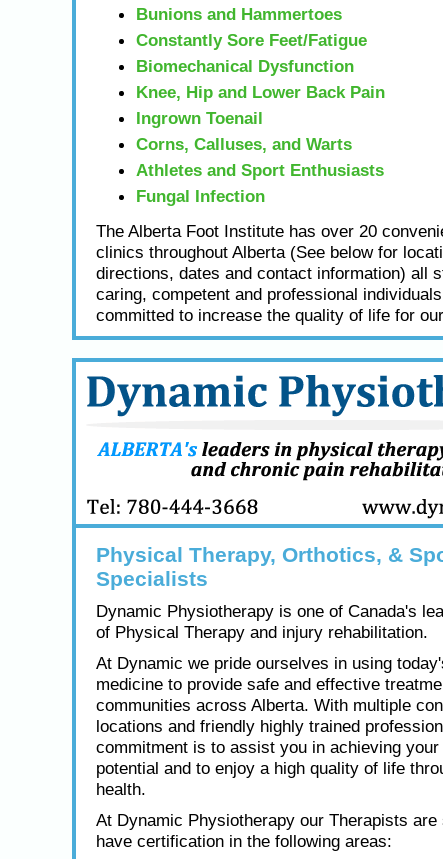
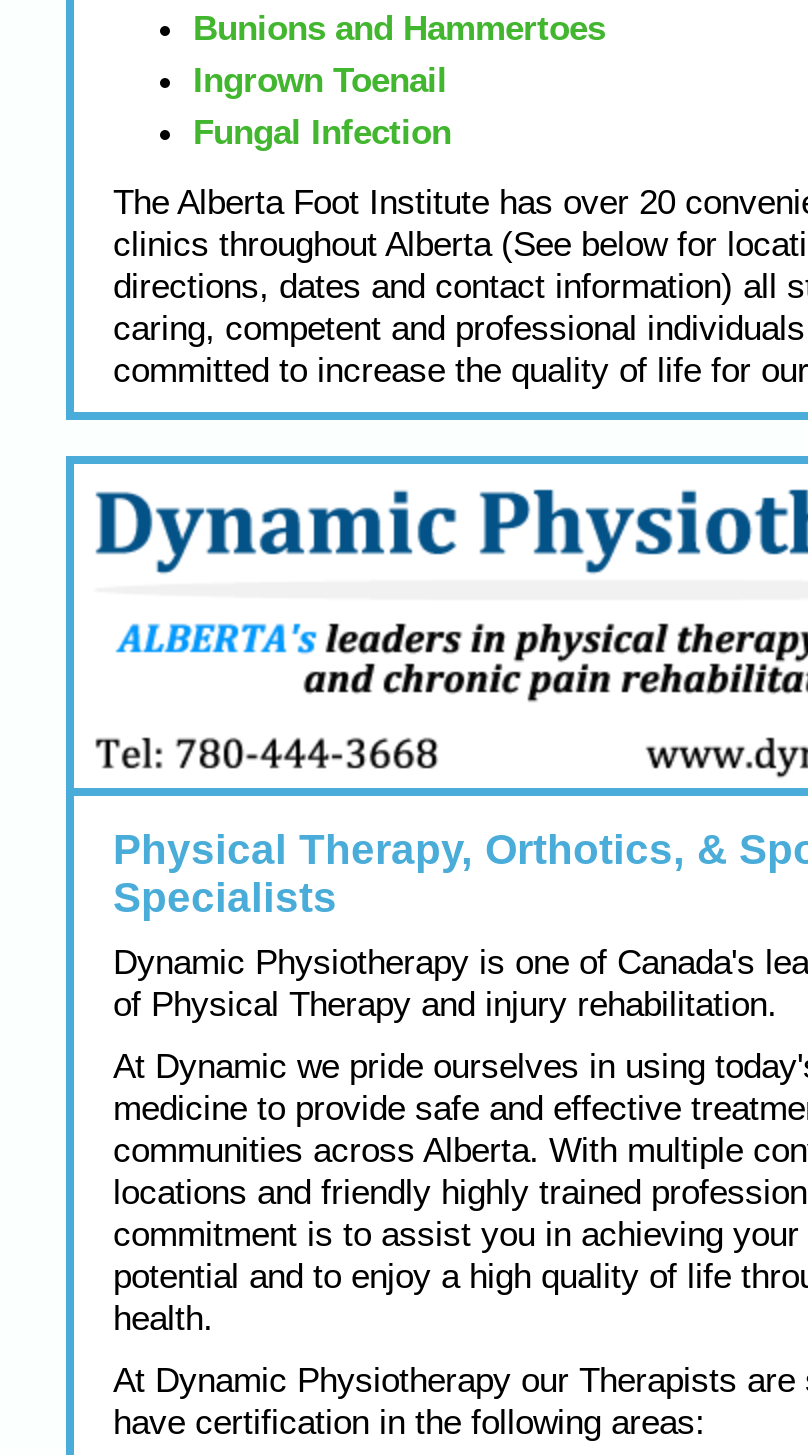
[135,30,384,102] Constantly Sore Feet/Fatigue | Biomechanical Dysfunction | Knee, Hip and Lower Back Pain -> none
[135,134,383,180] Corns, Calluses, and Warts | Athletes and Sport Enthusiasts -> none

